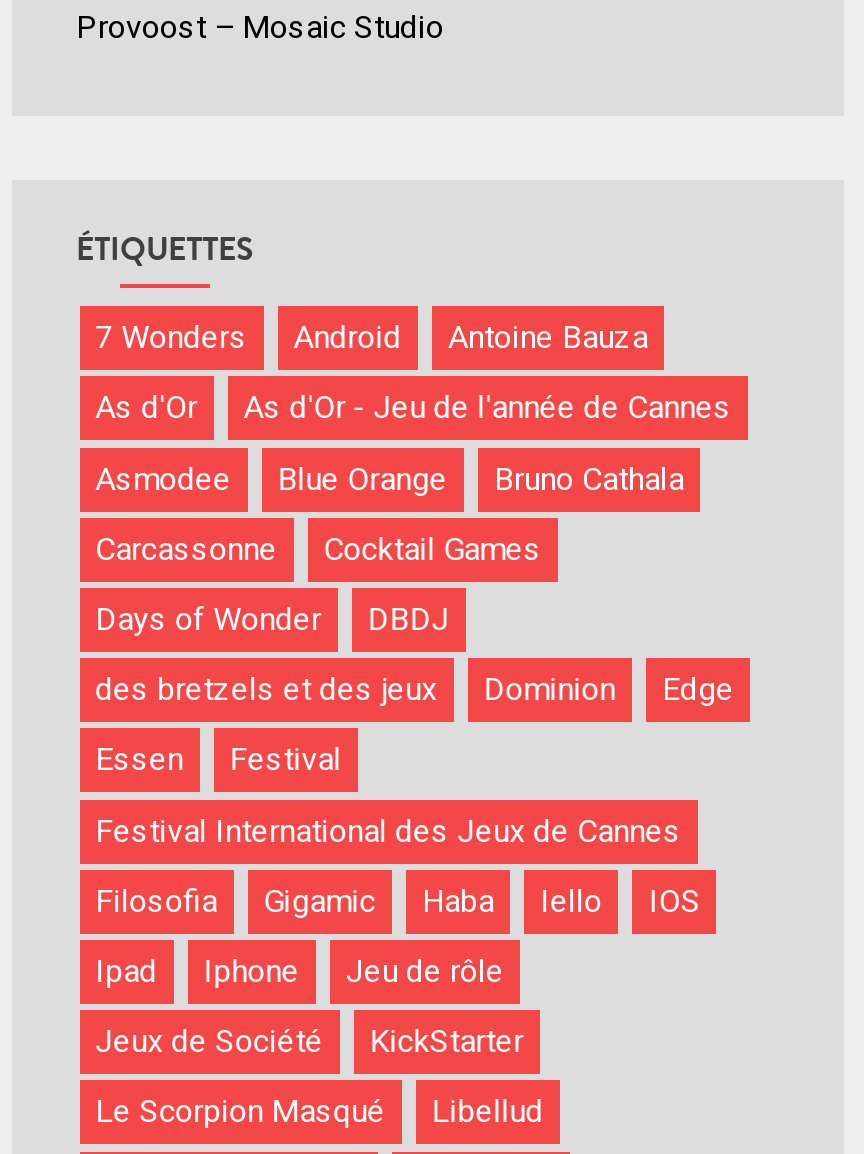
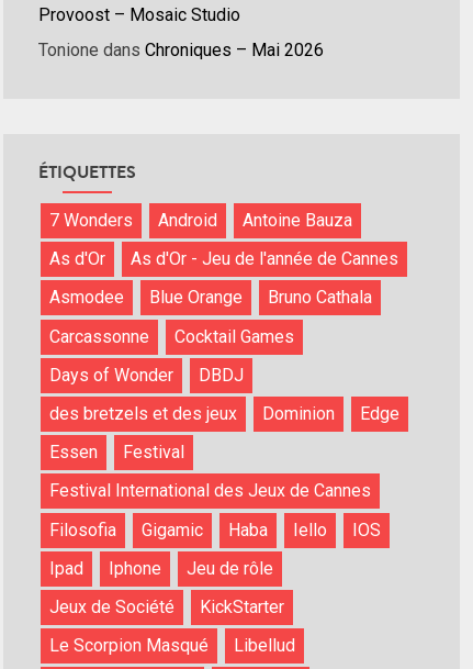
none -> [38,40,324,61] Tonione dans Chroniques – Mai 2026

